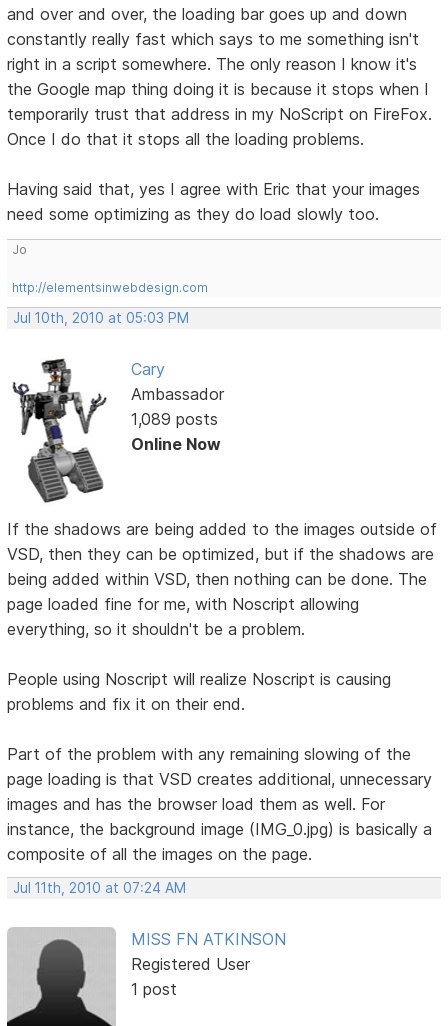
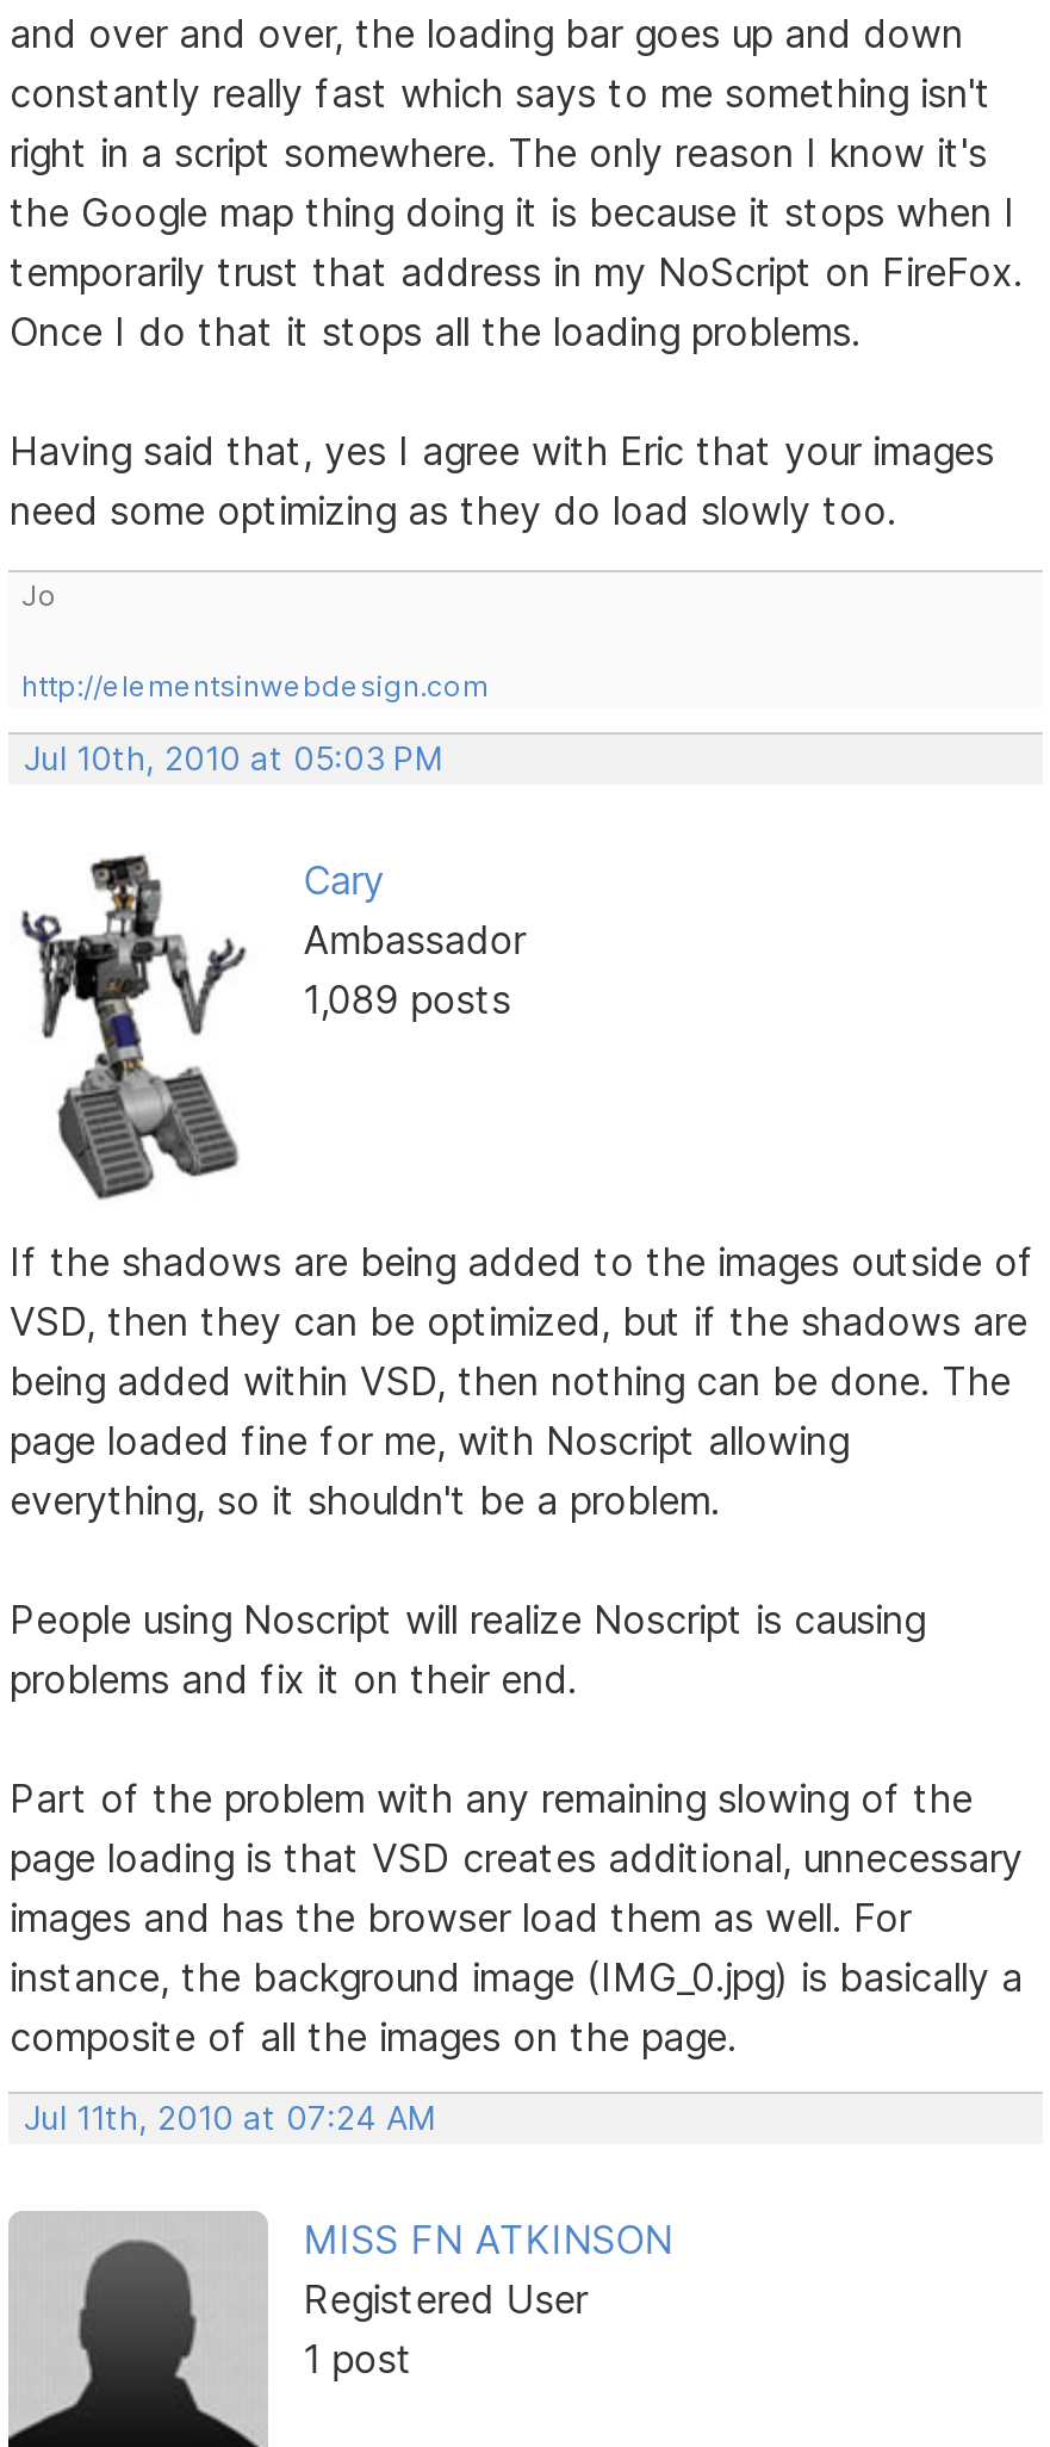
[131,434,221,454] Online Now -> none

